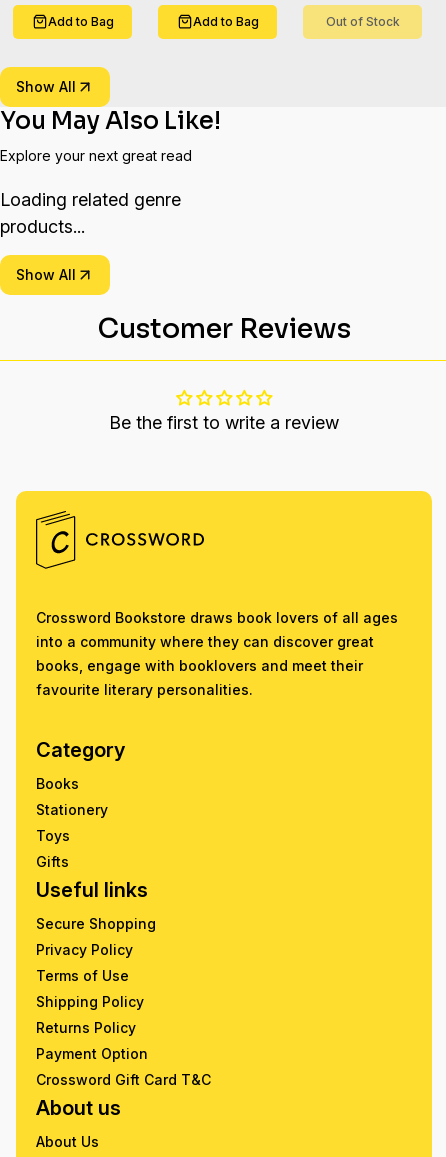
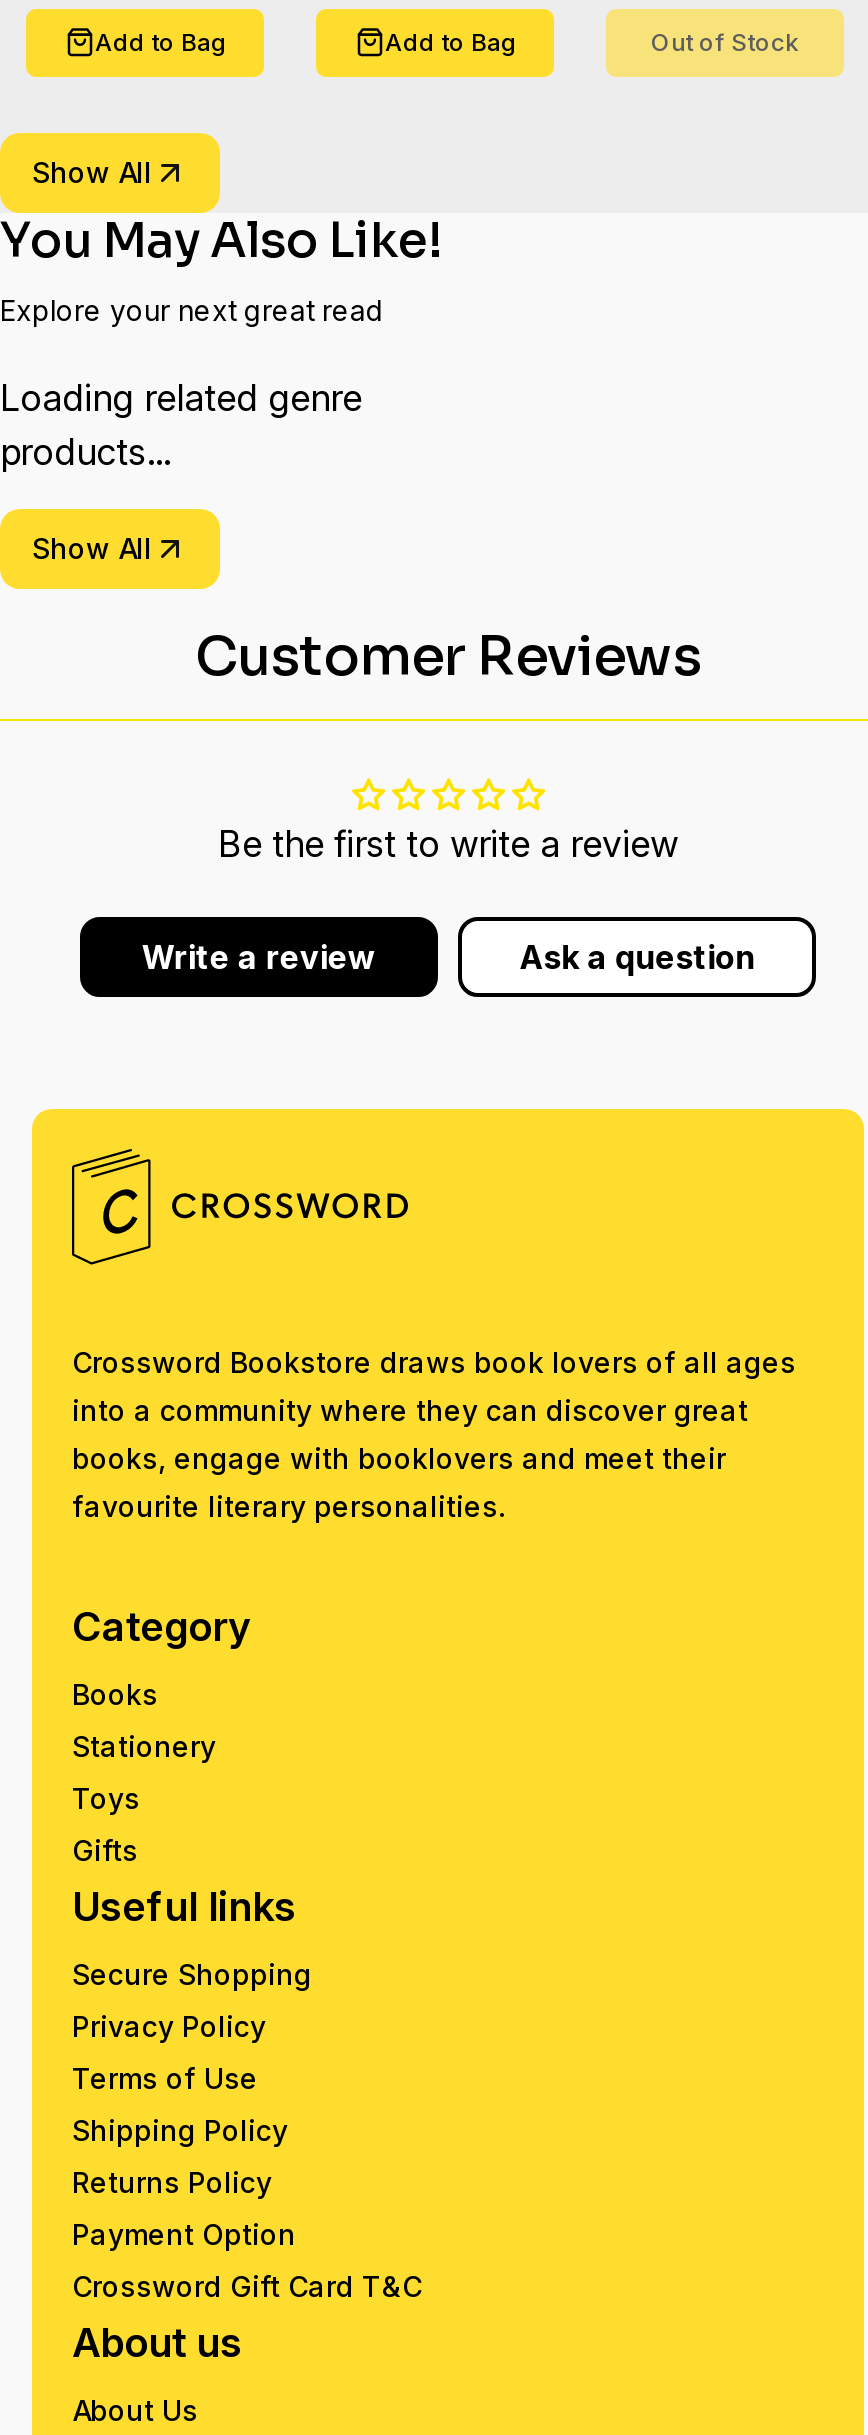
none -> [142,936,755,976] Write a review | Ask a question

